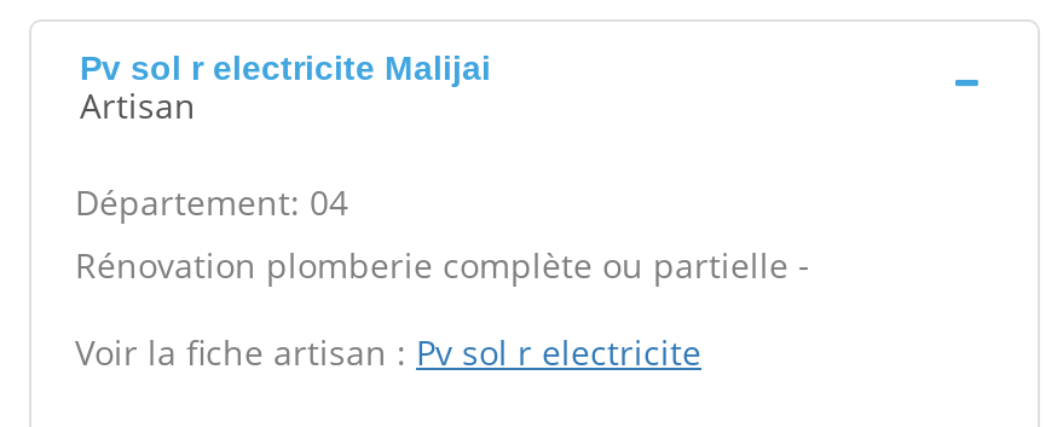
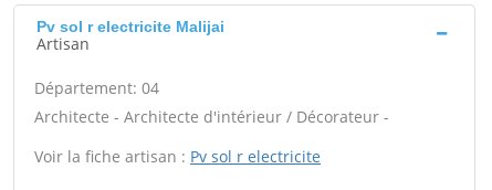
[75,242,810,288] Rénovation plomberie complète ou partielle - -> [34,106,389,127] Architecte - Architecte d'intérieur / Décorateur -

